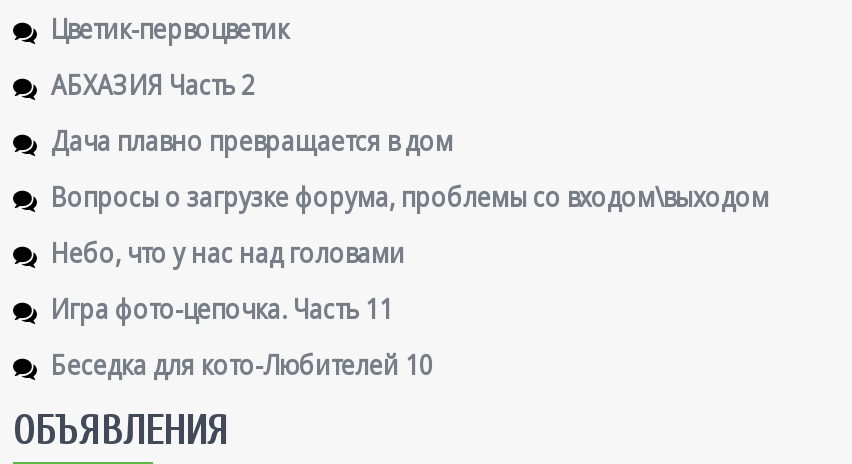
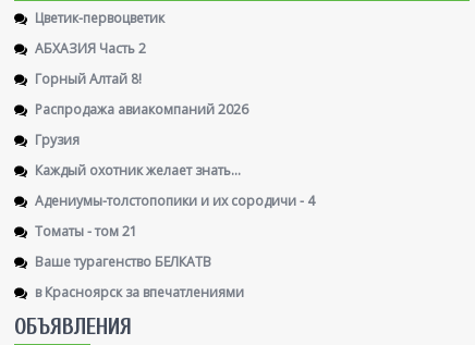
[51,122,769,384] Дача плавно превращается в дом | Вопросы о загрузке форума, проблемы со входом\выходом | Небо, что у нас над головами | Игра фото-цепочка. Часть 11 | Беседка для кото-Любителей 10 -> [35,67,315,301] Горный Алтай 8! | Распродажа авиакомпаний 2026 | Грузия | Каждый охотник желает знать... | Адениумы-толстопопики и их сородичи - 4 | Томаты - том 21 | Ваше турагенство БЕЛКАТВ | в Красноярск за впечатлениями

